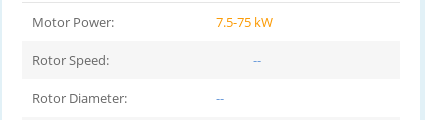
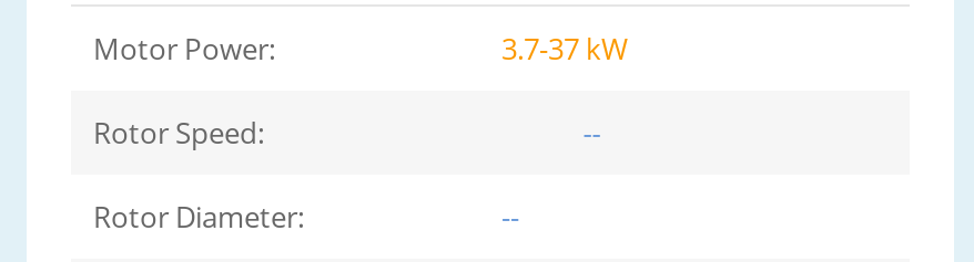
[216,13,273,31] 7.5-75 kW -> [501,28,628,68] 3.7-37 kW

